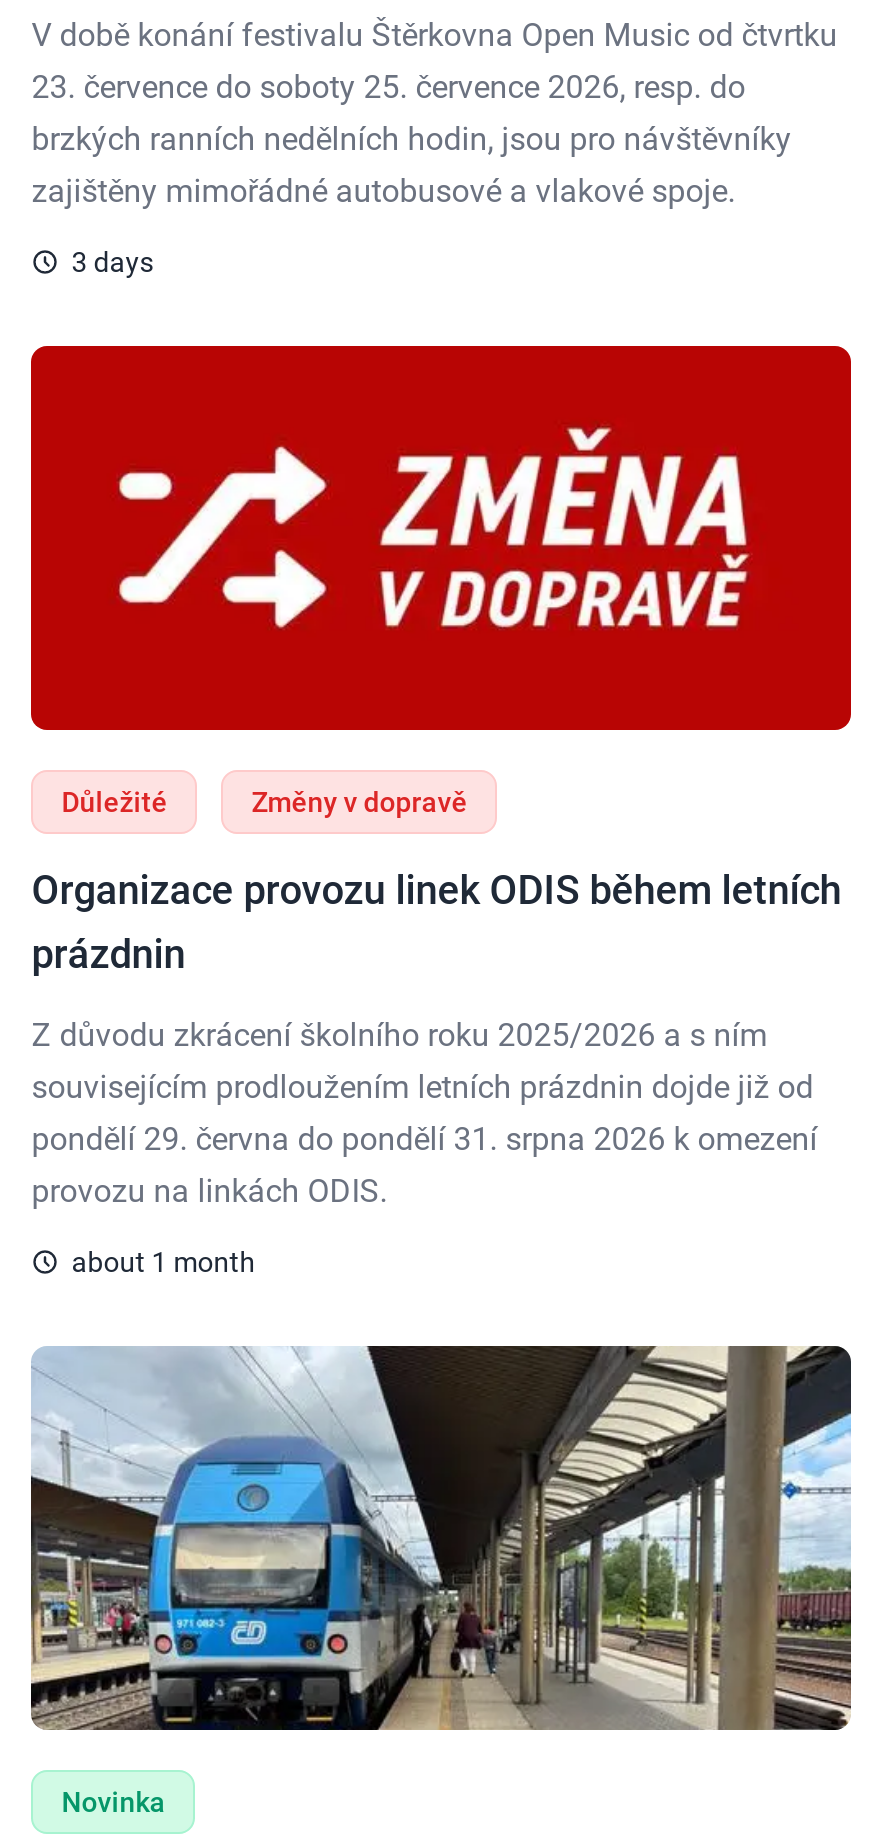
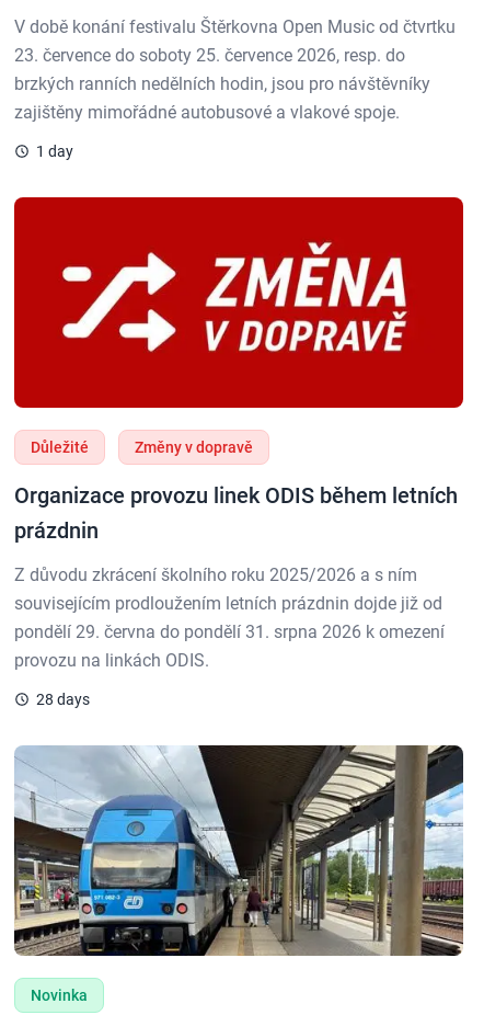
[71,245,153,277] 3 days -> [36,142,74,160] 1 day
[71,1245,255,1277] about 1 month -> [36,690,90,708] 28 days

